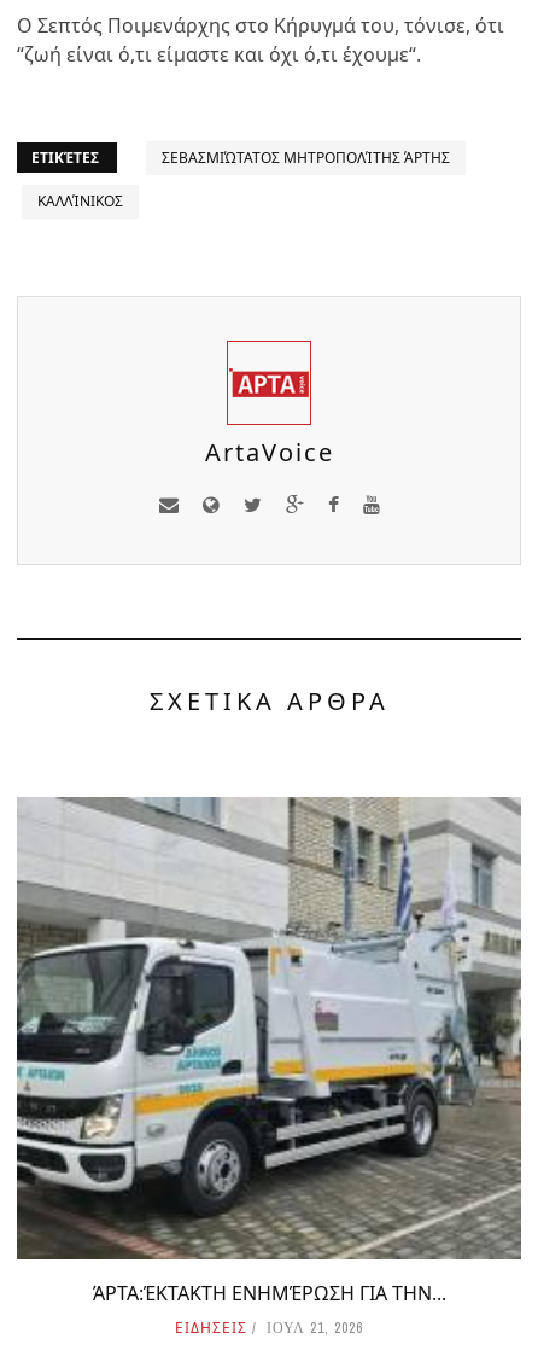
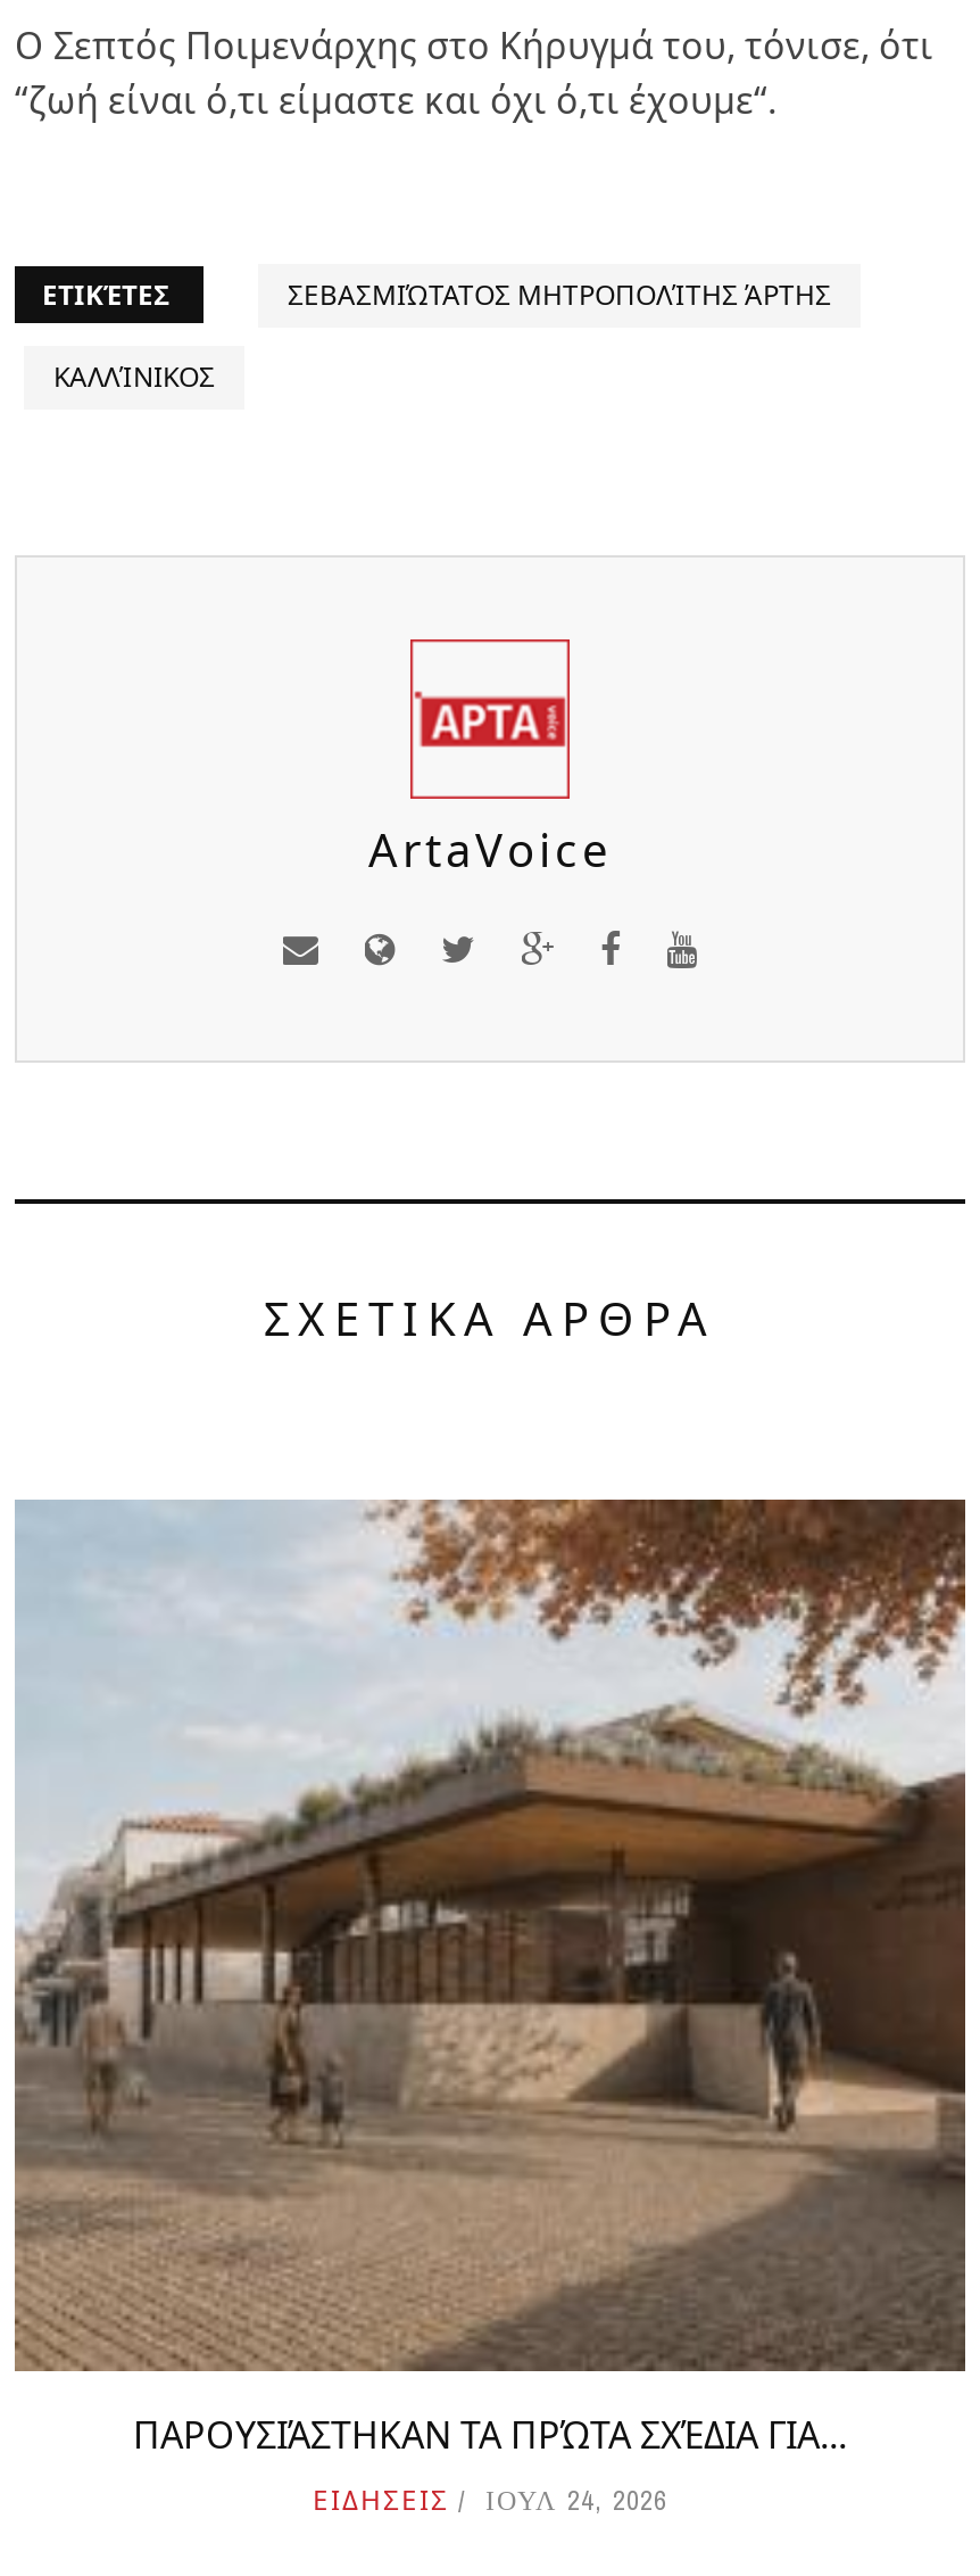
[16,797,521,1306] [image] | ΆΡΤΑ:ΈΚΤΑΚΤΗ ΕΝΗΜΈΡΩΣΗ ΓΙΑ ΤΗΝ... -> [13,1497,967,2459] [image] | ΠΑΡΟΥΣΙΆΣΤΗΚΑΝ ΤΑ ΠΡΏΤΑ ΣΧΈΔΙΑ ΓΙΑ...
[175,1317,363,1338] ΕΙΔΗΣΕΙΣ ΙΟΥΛ 21, 2026 -> [313,2480,667,2519] ΕΙΔΗΣΕΙΣ ΙΟΥΛ 24, 2026

